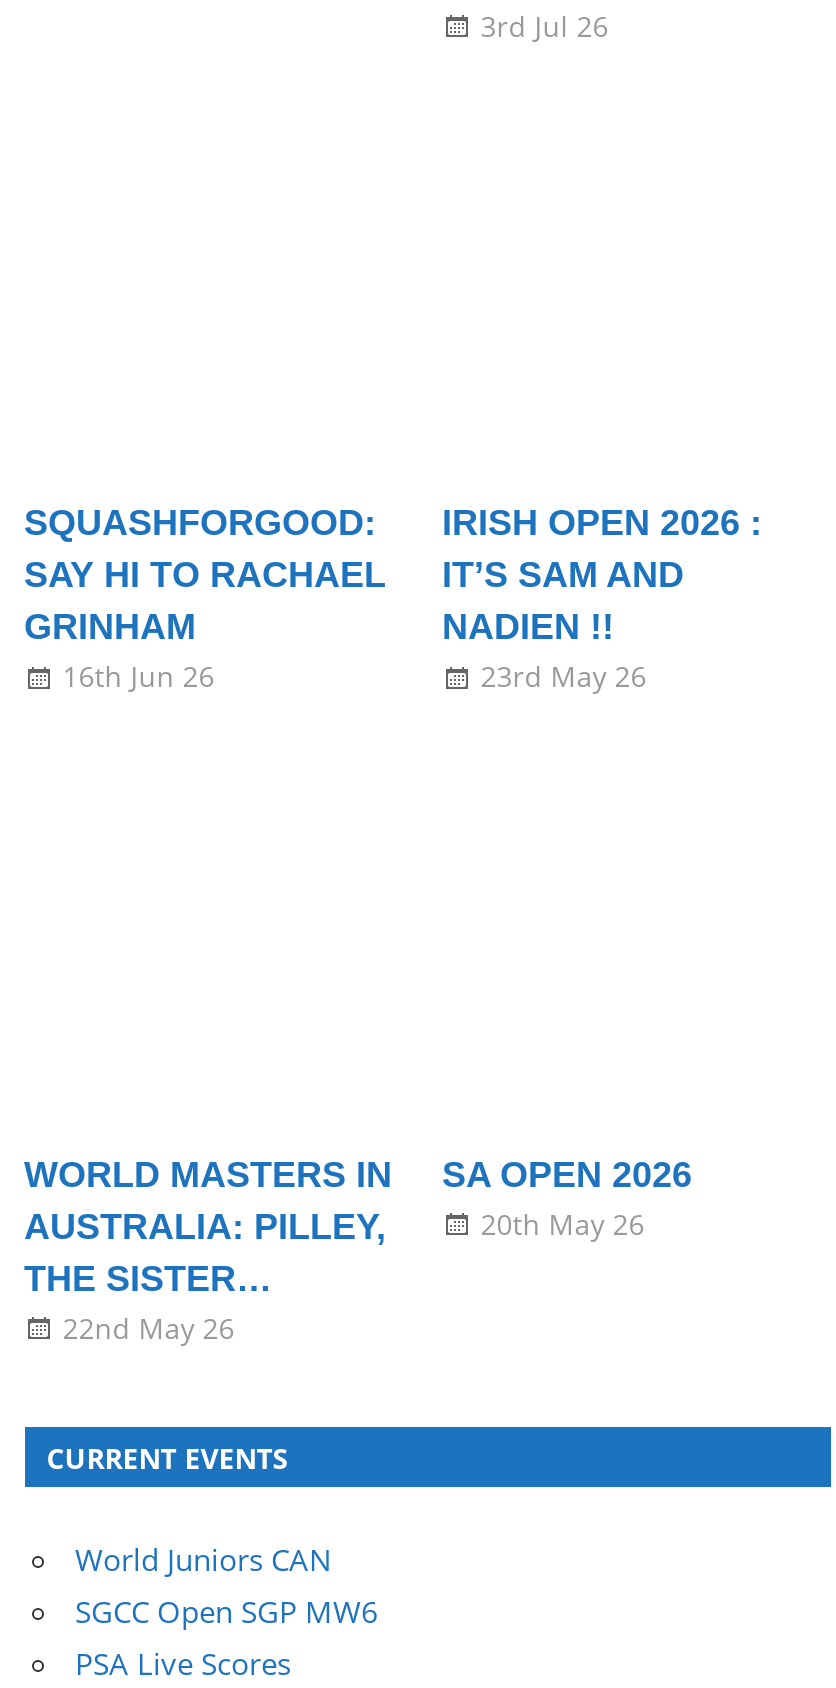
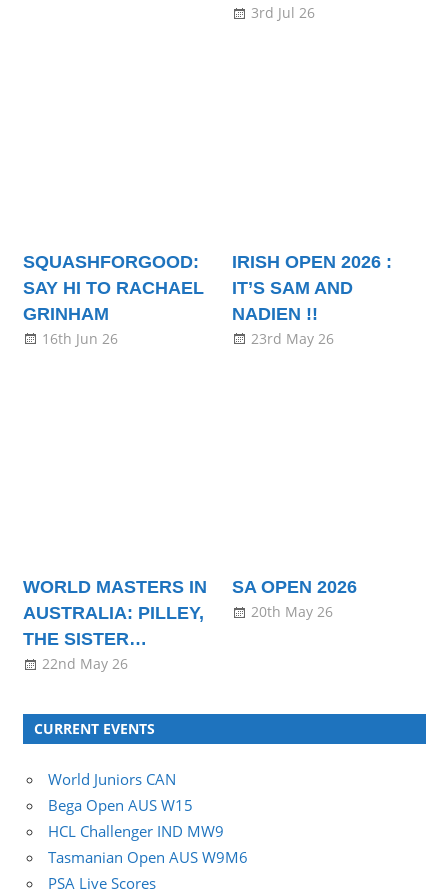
[75,1591,379,1631] SGCC Open SGP MW6 -> [48,795,248,867] Bega Open AUS W15 | HCL Challenger IND MW9 | Tasmanian Open AUS W9M6

